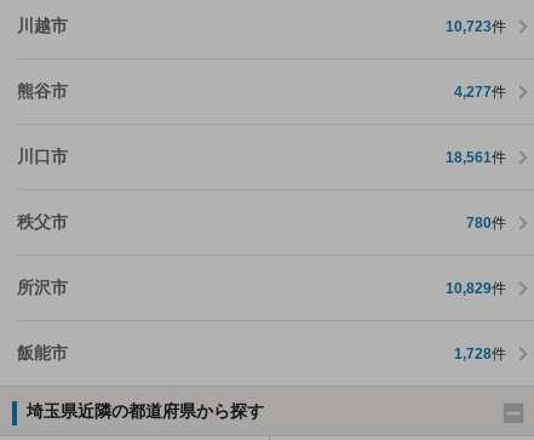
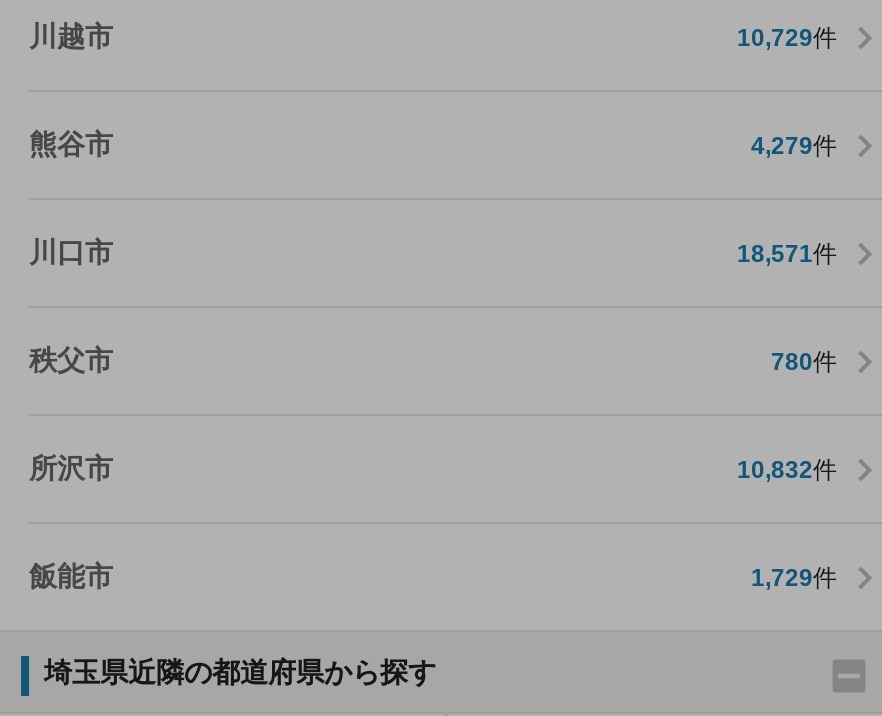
[446,18,506,35] 10,723件 -> [737,24,837,52] 10,729件
[454,84,506,100] 4,277件 -> [751,132,837,160] 4,279件
[446,149,506,166] 18,561件 -> [737,240,837,268] 18,571件
[446,280,506,297] 10,829件 -> [737,456,837,484] 10,832件
[454,345,506,362] 1,728件 -> [751,564,837,592] 1,729件

